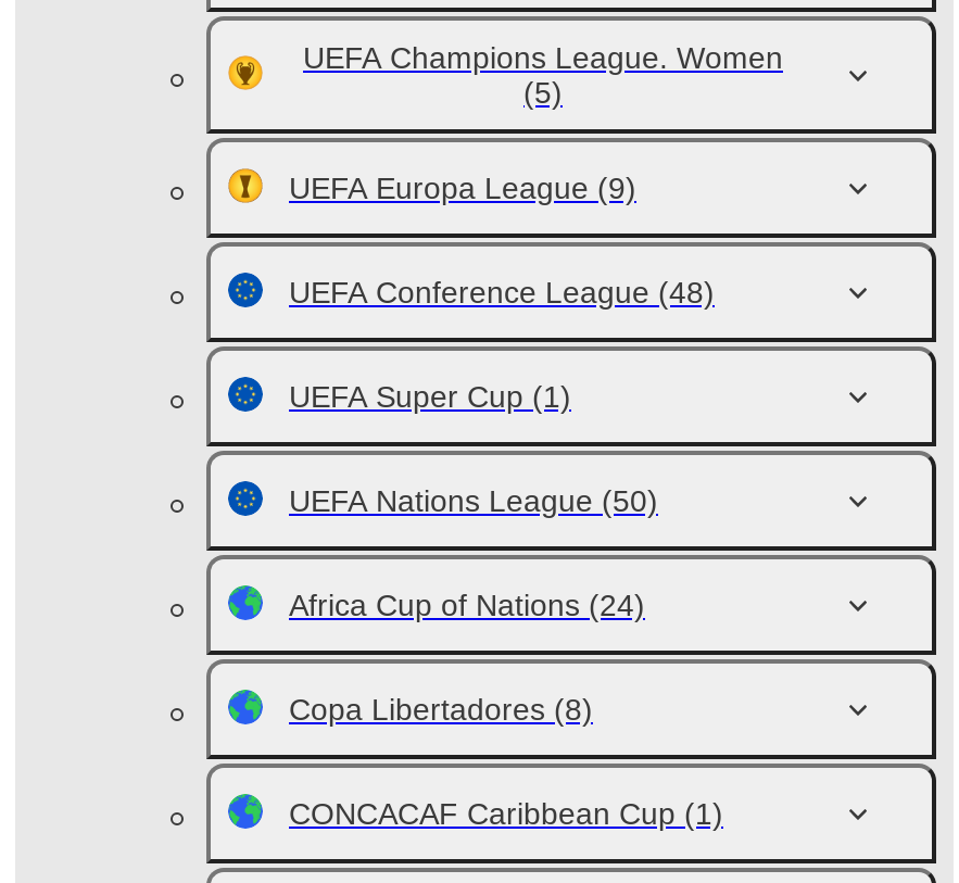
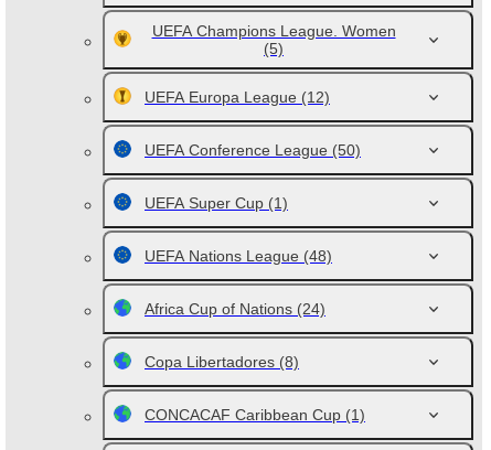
[289,171,636,205] UEFA Europa League (9) -> [145,88,330,106] UEFA Europa League (12)
[289,275,715,310] UEFA Conference League (48) -> [145,141,361,159] UEFA Conference League (50)
[289,483,658,518] UEFA Nations League (50) -> [145,247,332,265] UEFA Nations League (48)

